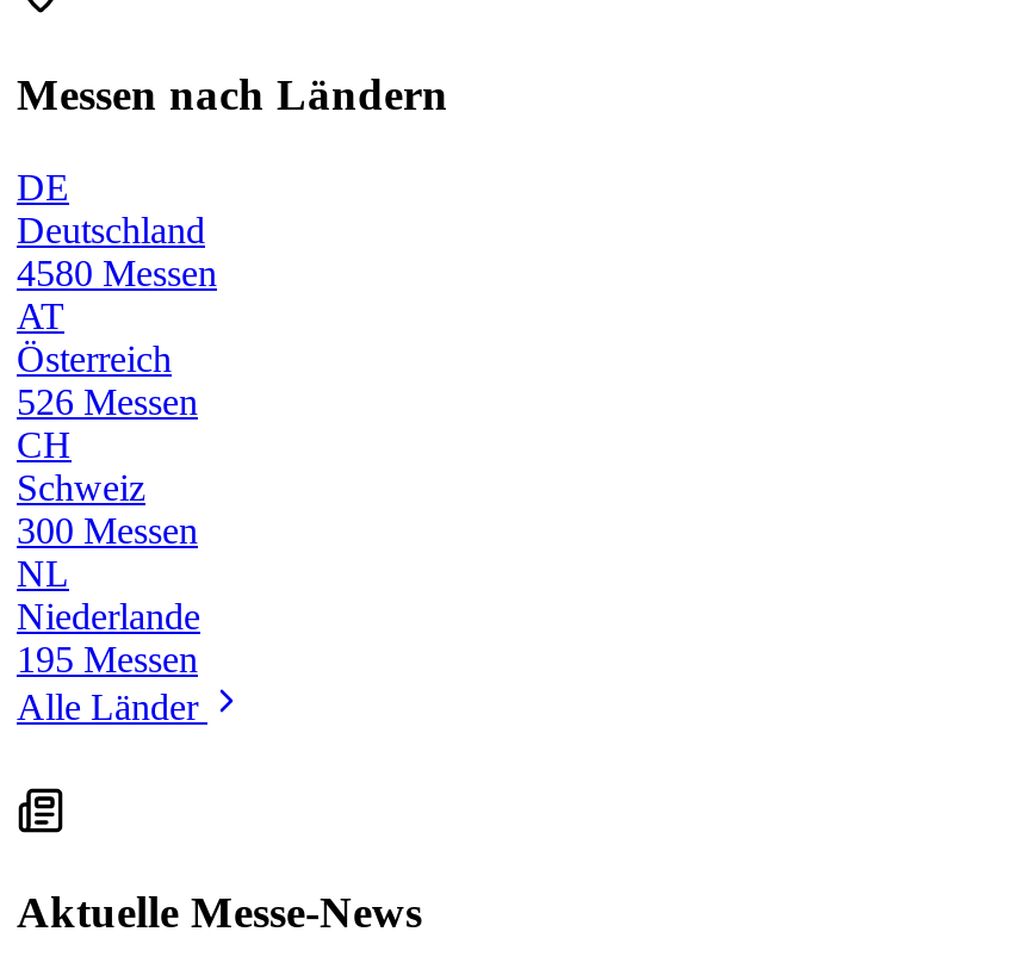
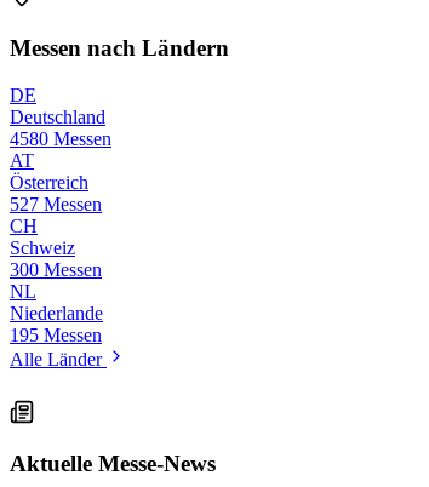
[17,380,198,421] 526 Messen -> [10,193,102,214] 527 Messen

